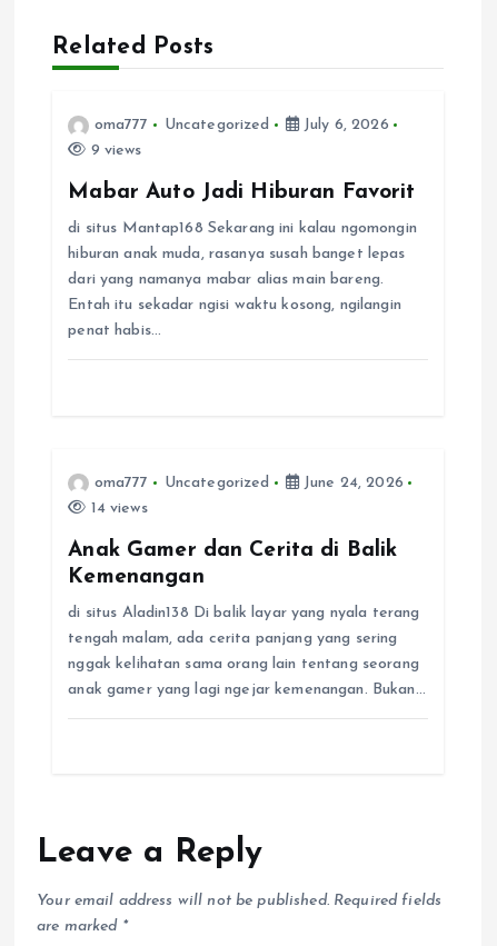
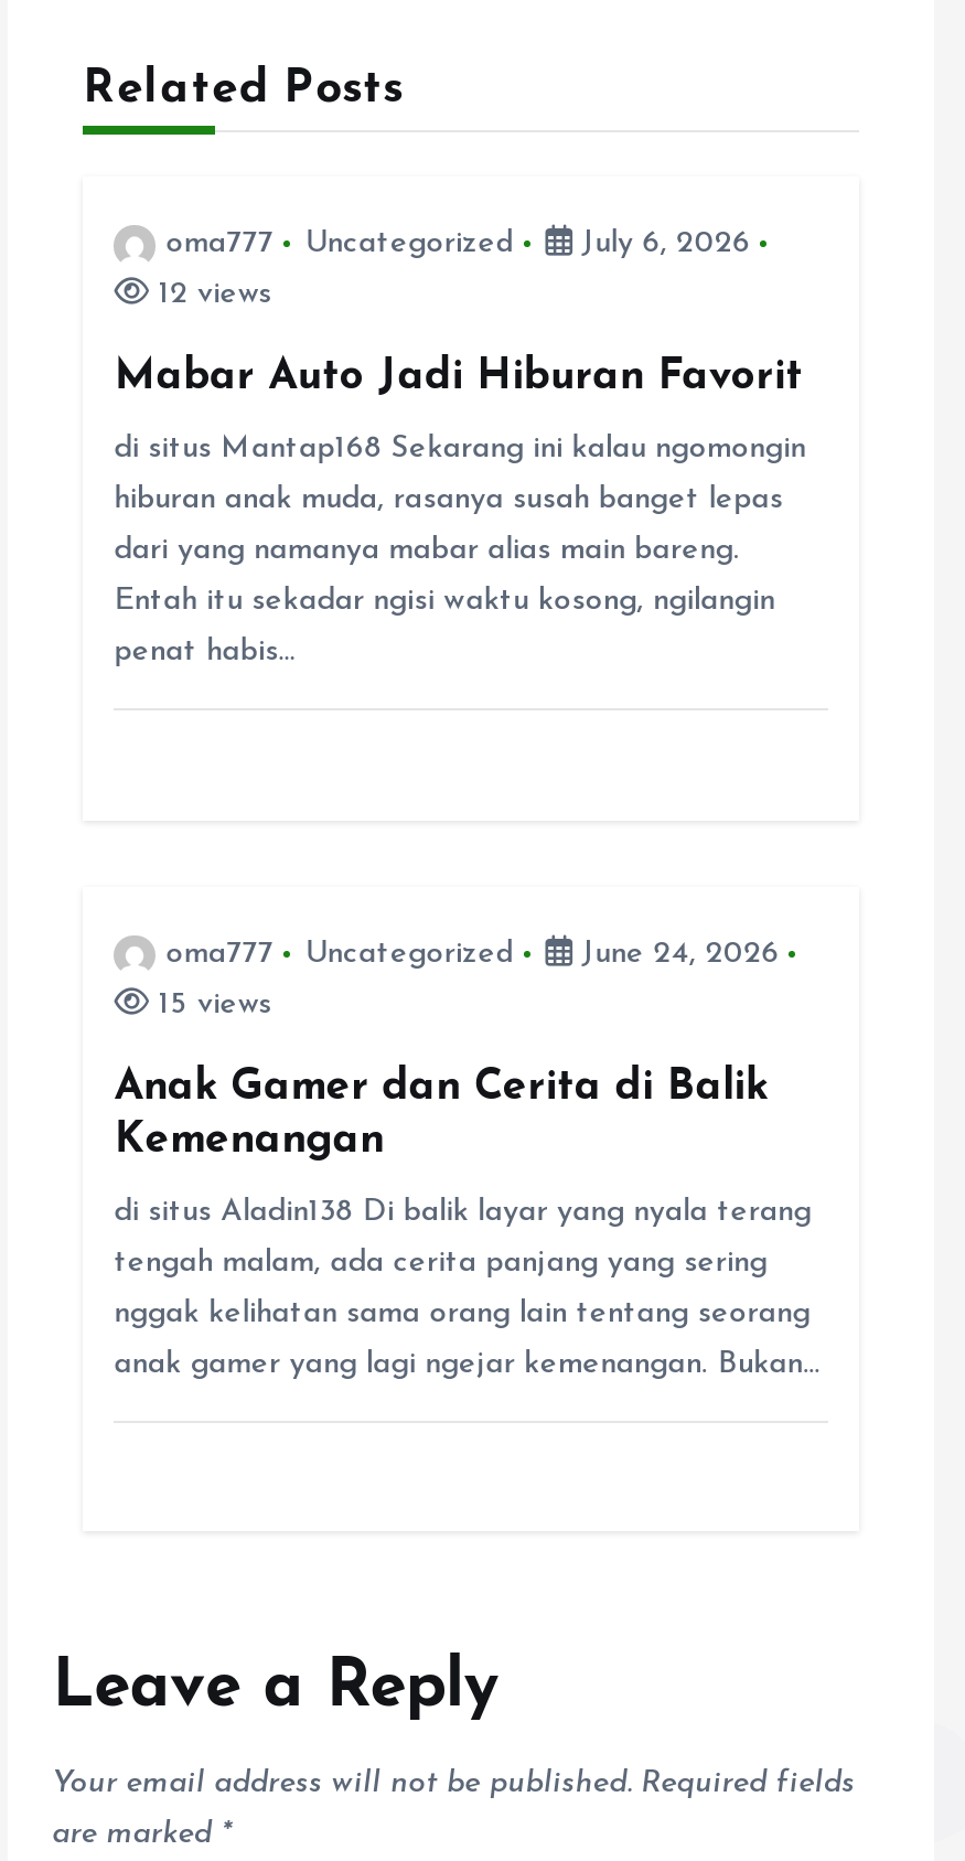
[86,142,142,159] 9 views -> [150,278,272,311] 12 views
[86,500,148,517] 14 views -> [150,988,272,1021] 15 views

